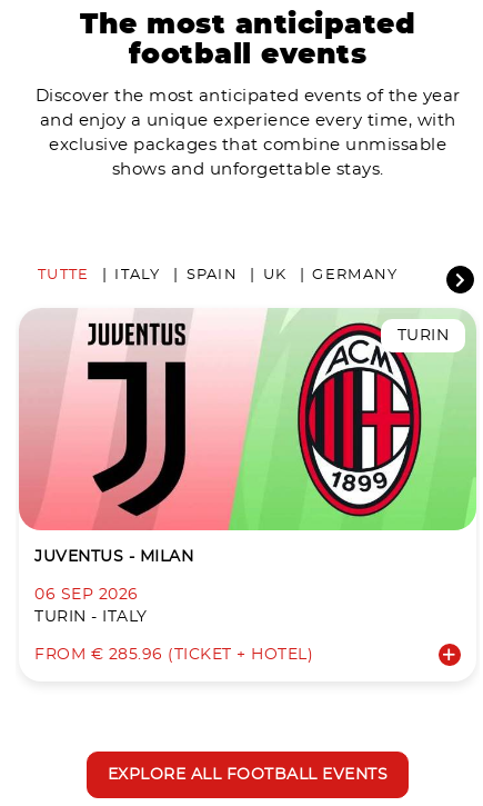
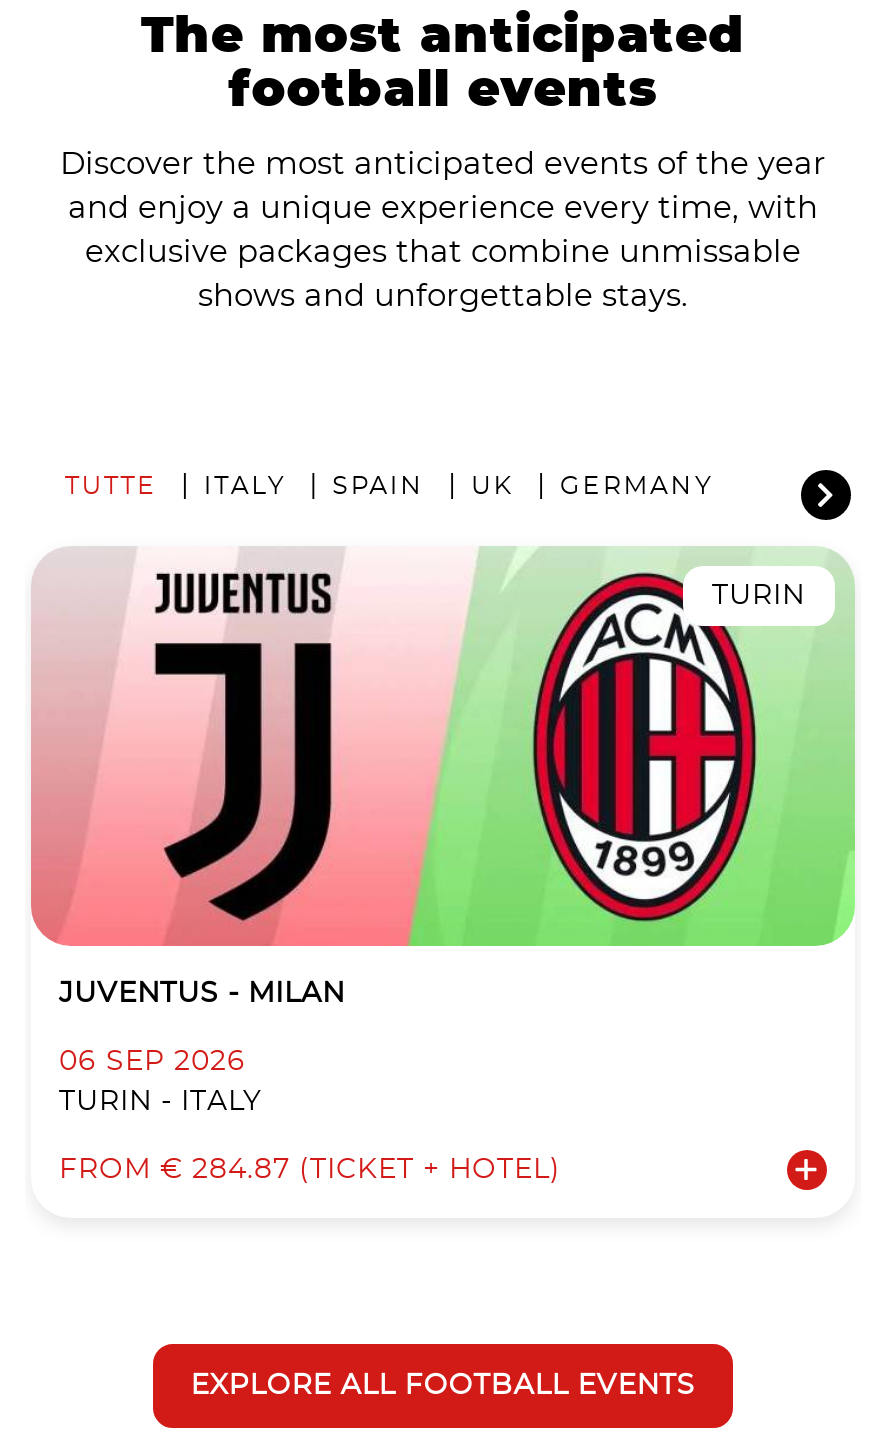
[34,647,313,663] FROM € 285.96 (TICKET + HOTEL) -> [59,1157,561,1185] FROM € 284.87 (TICKET + HOTEL)

